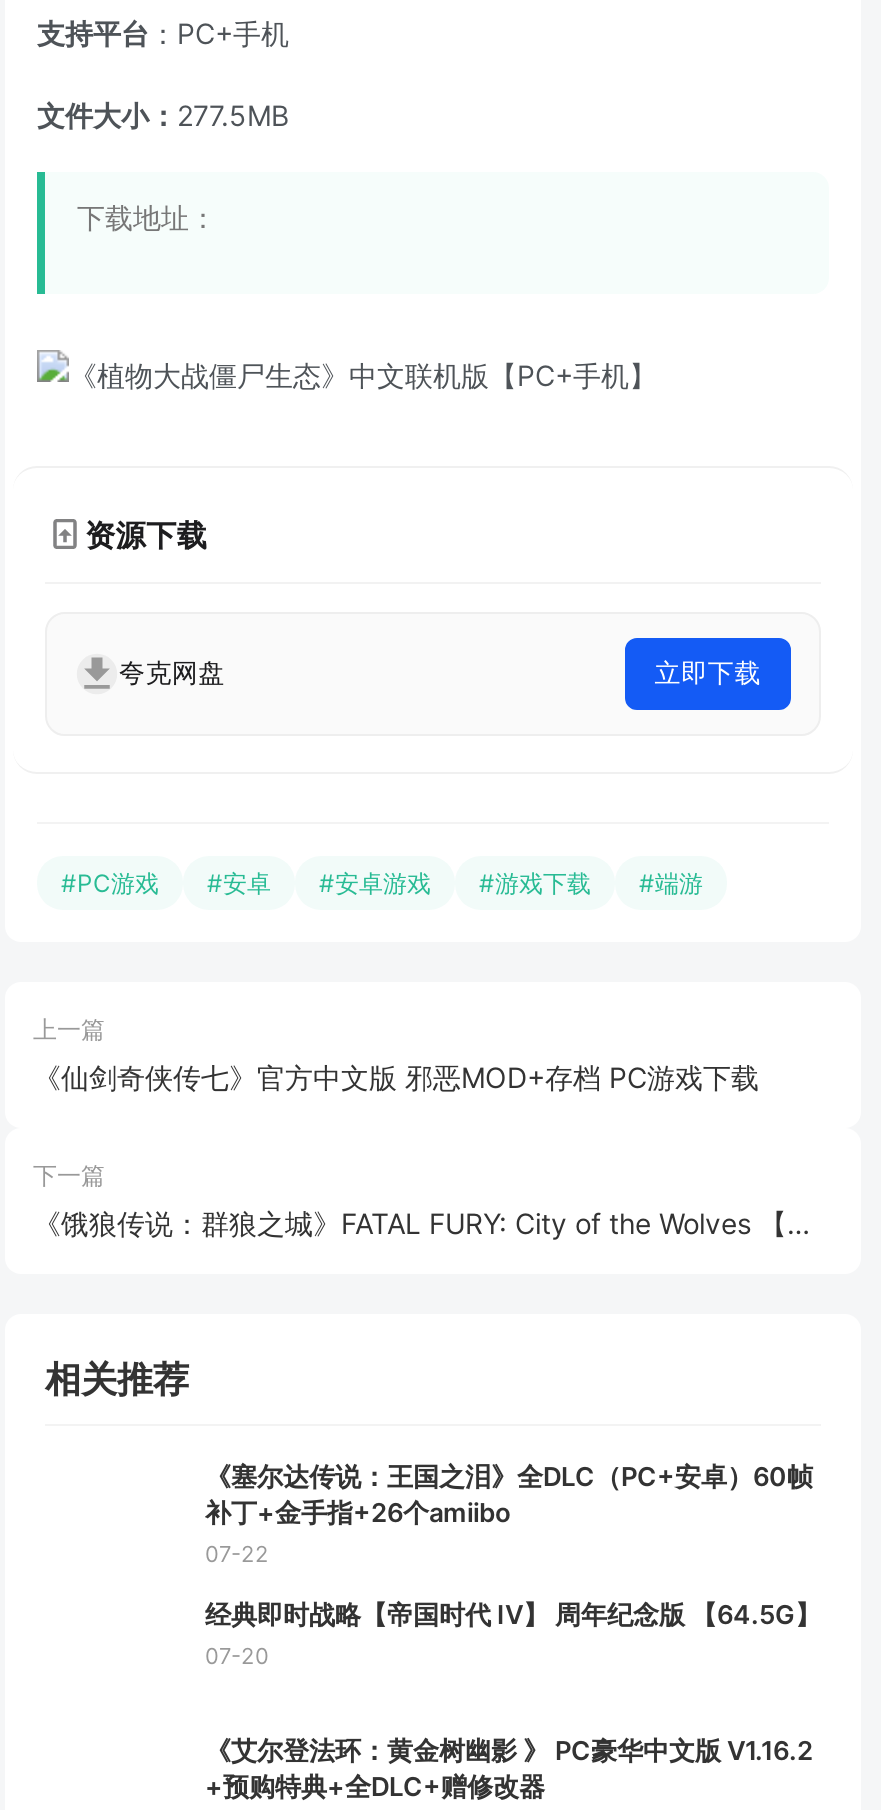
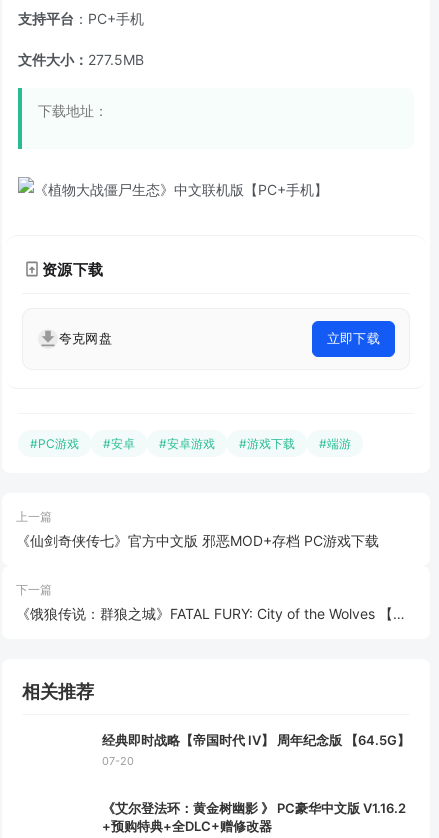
[205,1460,813,1568] 《塞尔达传说：王国之泪》全DLC（PC+安卓）60帧 | 补丁+金手指+26个amiibo | 07-22 -> none

